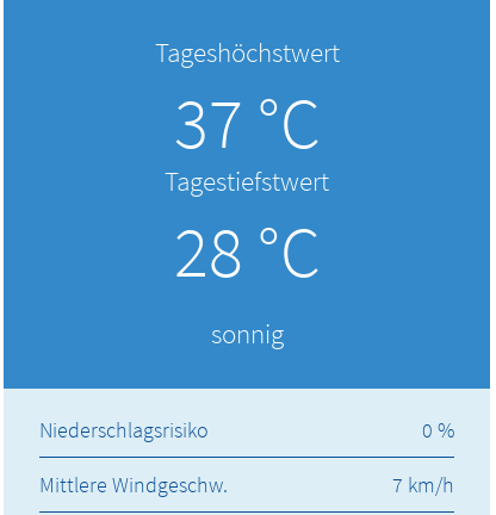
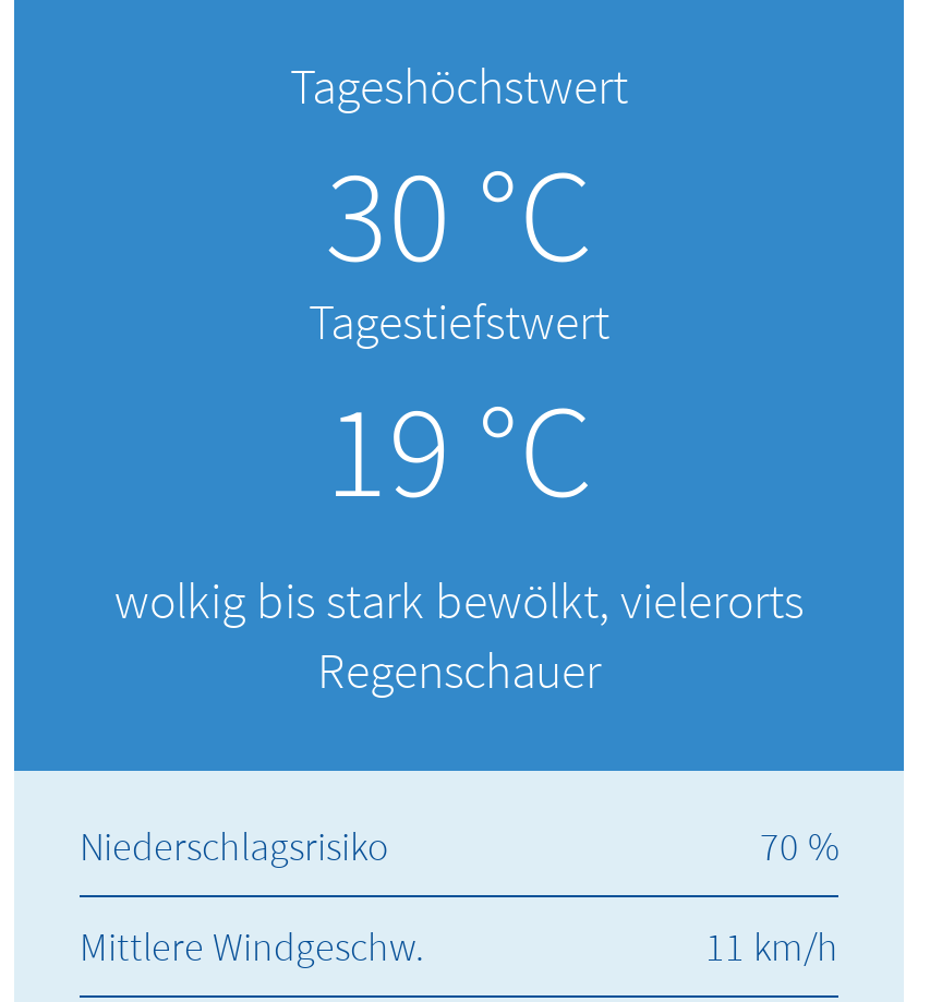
[173,78,320,167] 37 °C -> [325,132,593,296] 30 °C
[173,206,320,351] 28 °C | sonnig -> [114,368,804,702] 19 °C | wolkig bis stark bewölkt, vielerorts | Regenschauer
[422,416,454,444] 0 % -> [760,821,838,872] 70 %
[392,471,454,499] 7 km/h -> [705,922,838,972] 11 km/h

